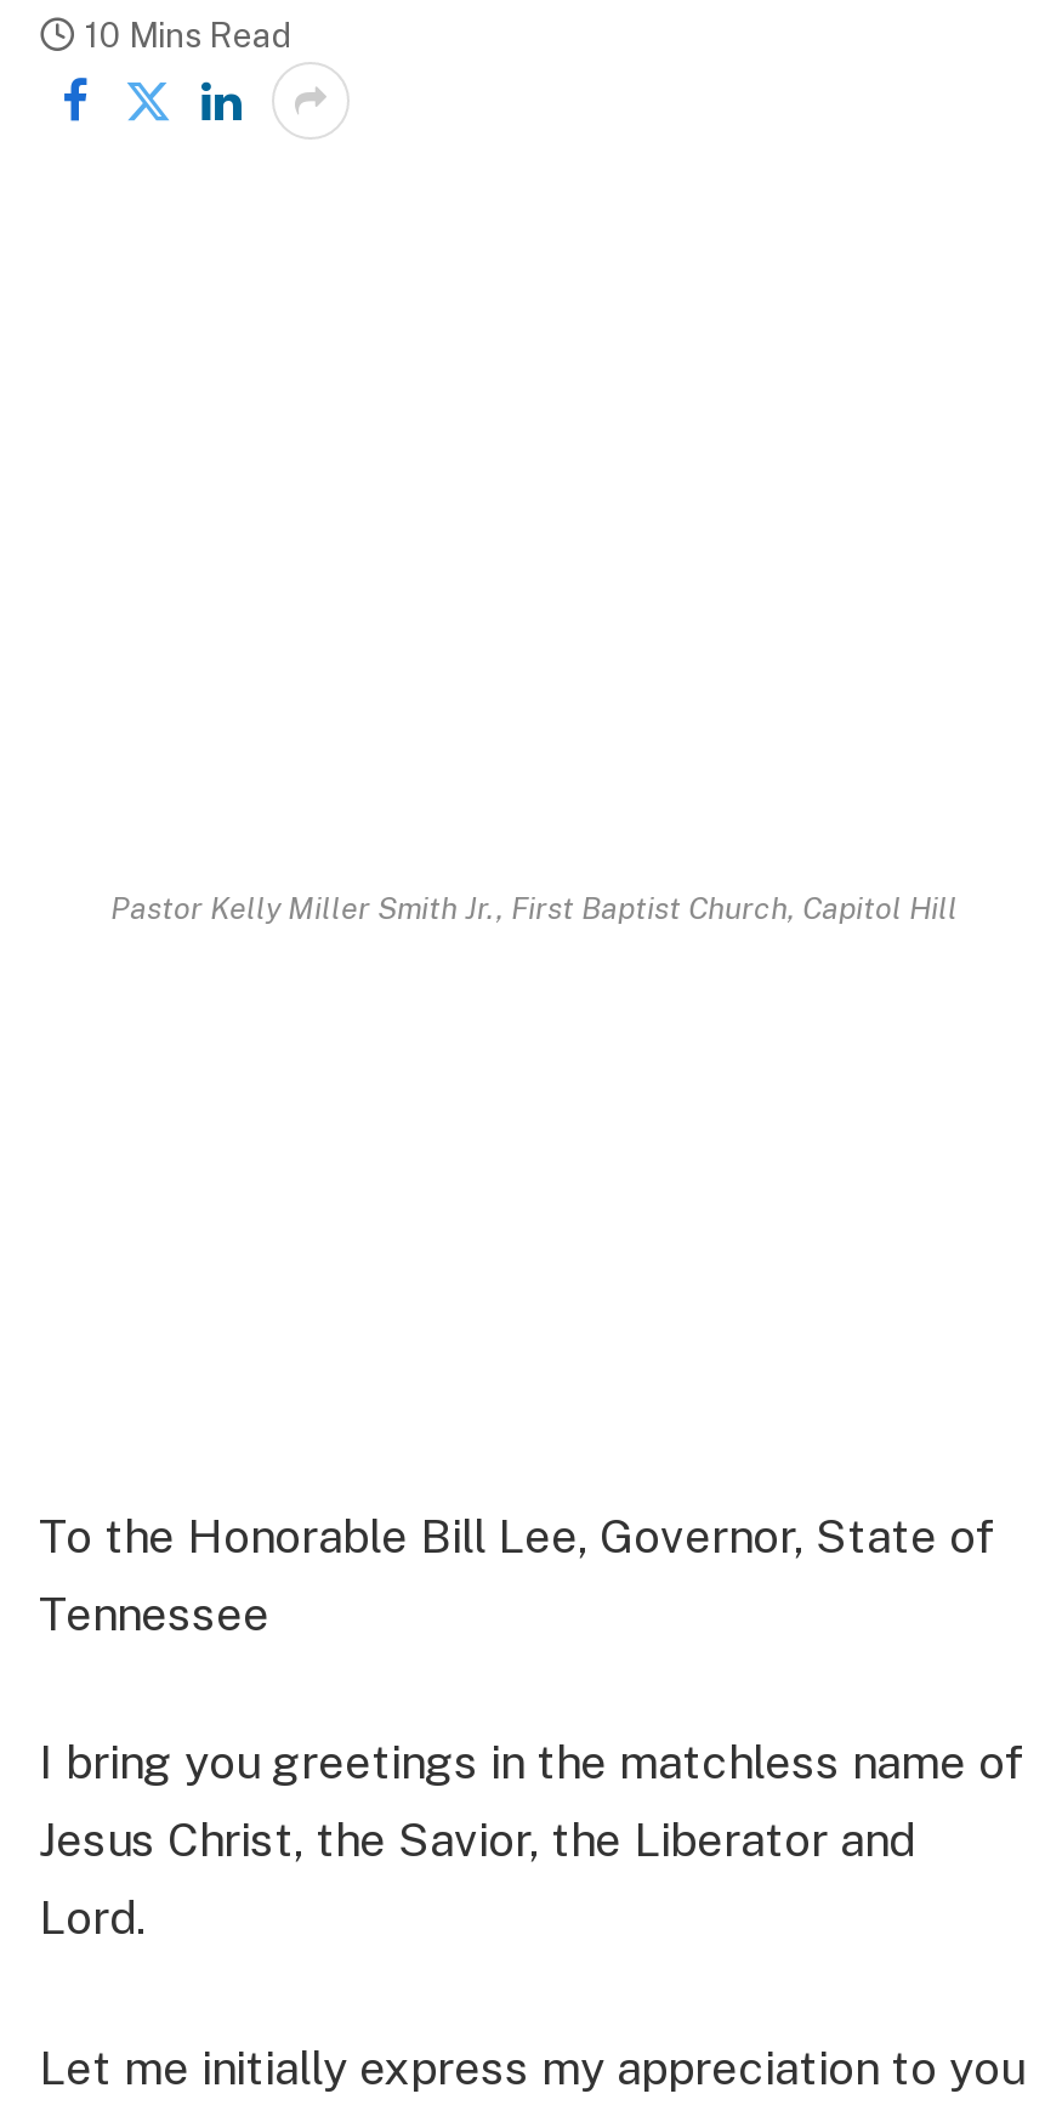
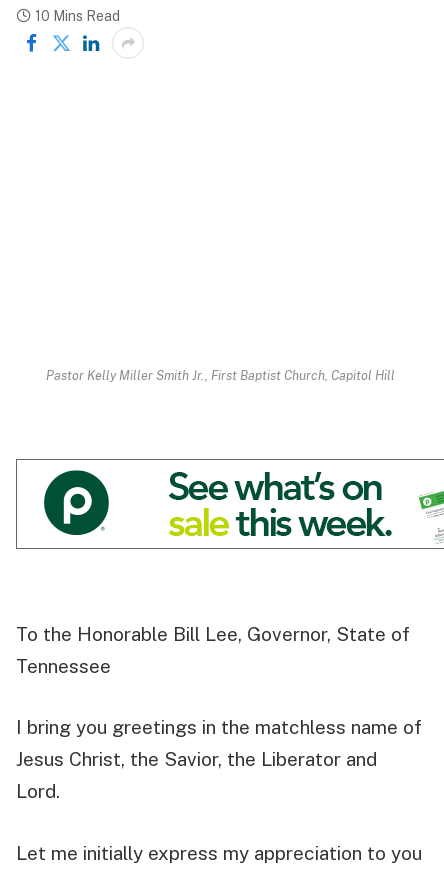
none -> [15,458,441,550] [image]

